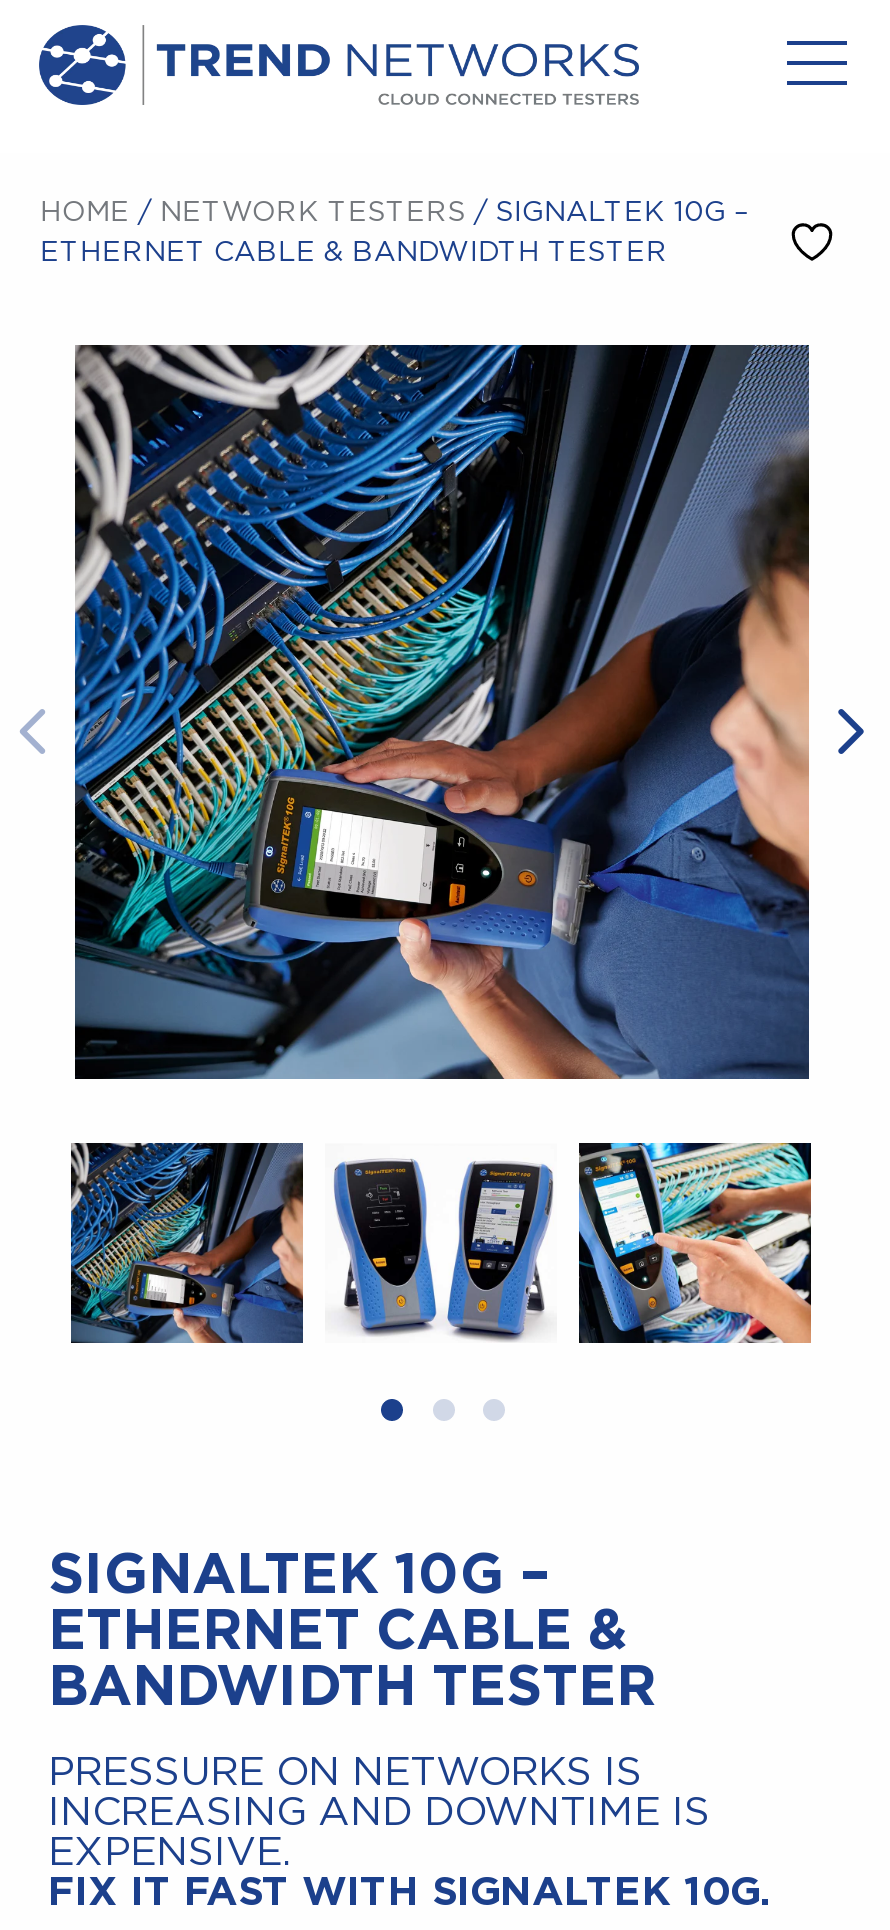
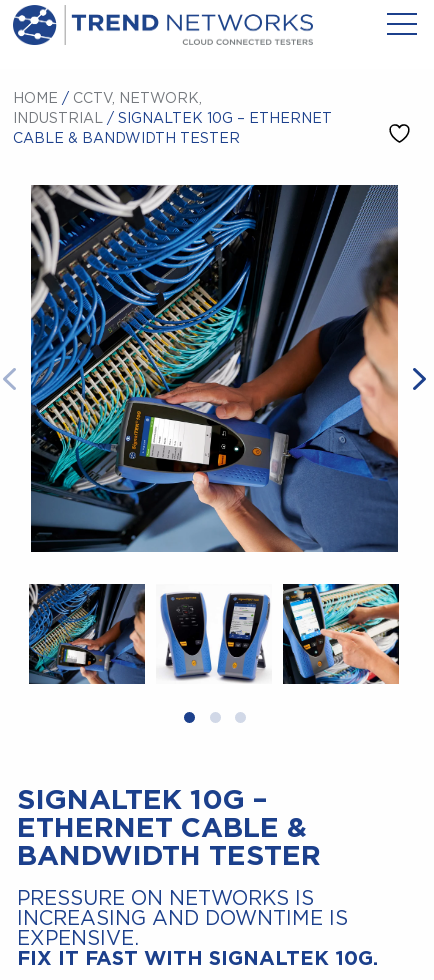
[40,199,750,267] HOME / NETWORK TESTERS / SIGNALTEK 10G – | ETHERNET CABLE & BANDWIDTH TESTER -> [13,92,332,146] HOME / CCTV, NETWORK, | INDUSTRIAL / SIGNALTEK 10G – ETHERNET | CABLE & BANDWIDTH TESTER

